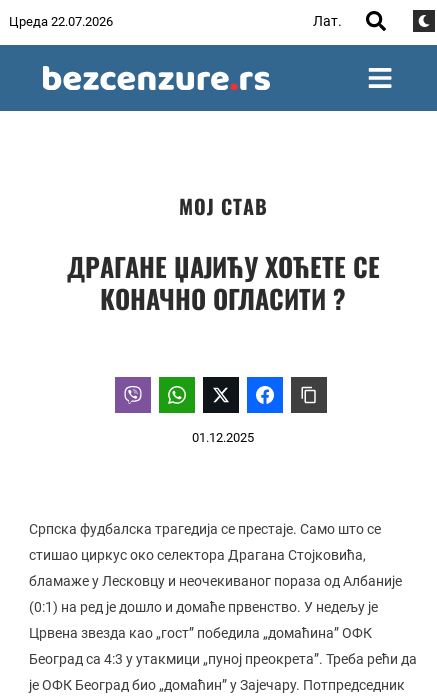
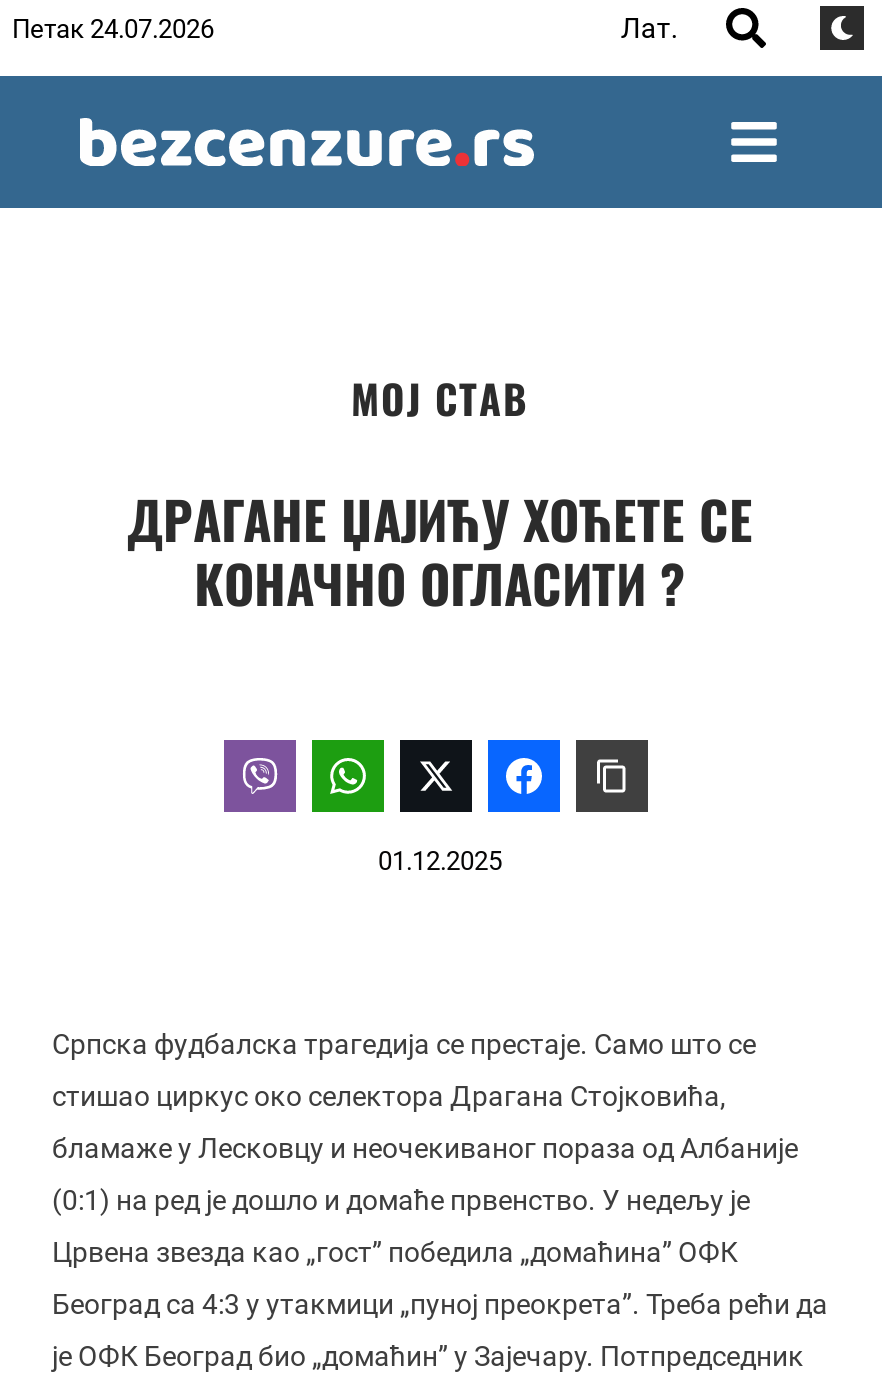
[9,13,113,28] Цреда 22.07.2026 -> [12,13,214,43] Петак 24.07.2026

